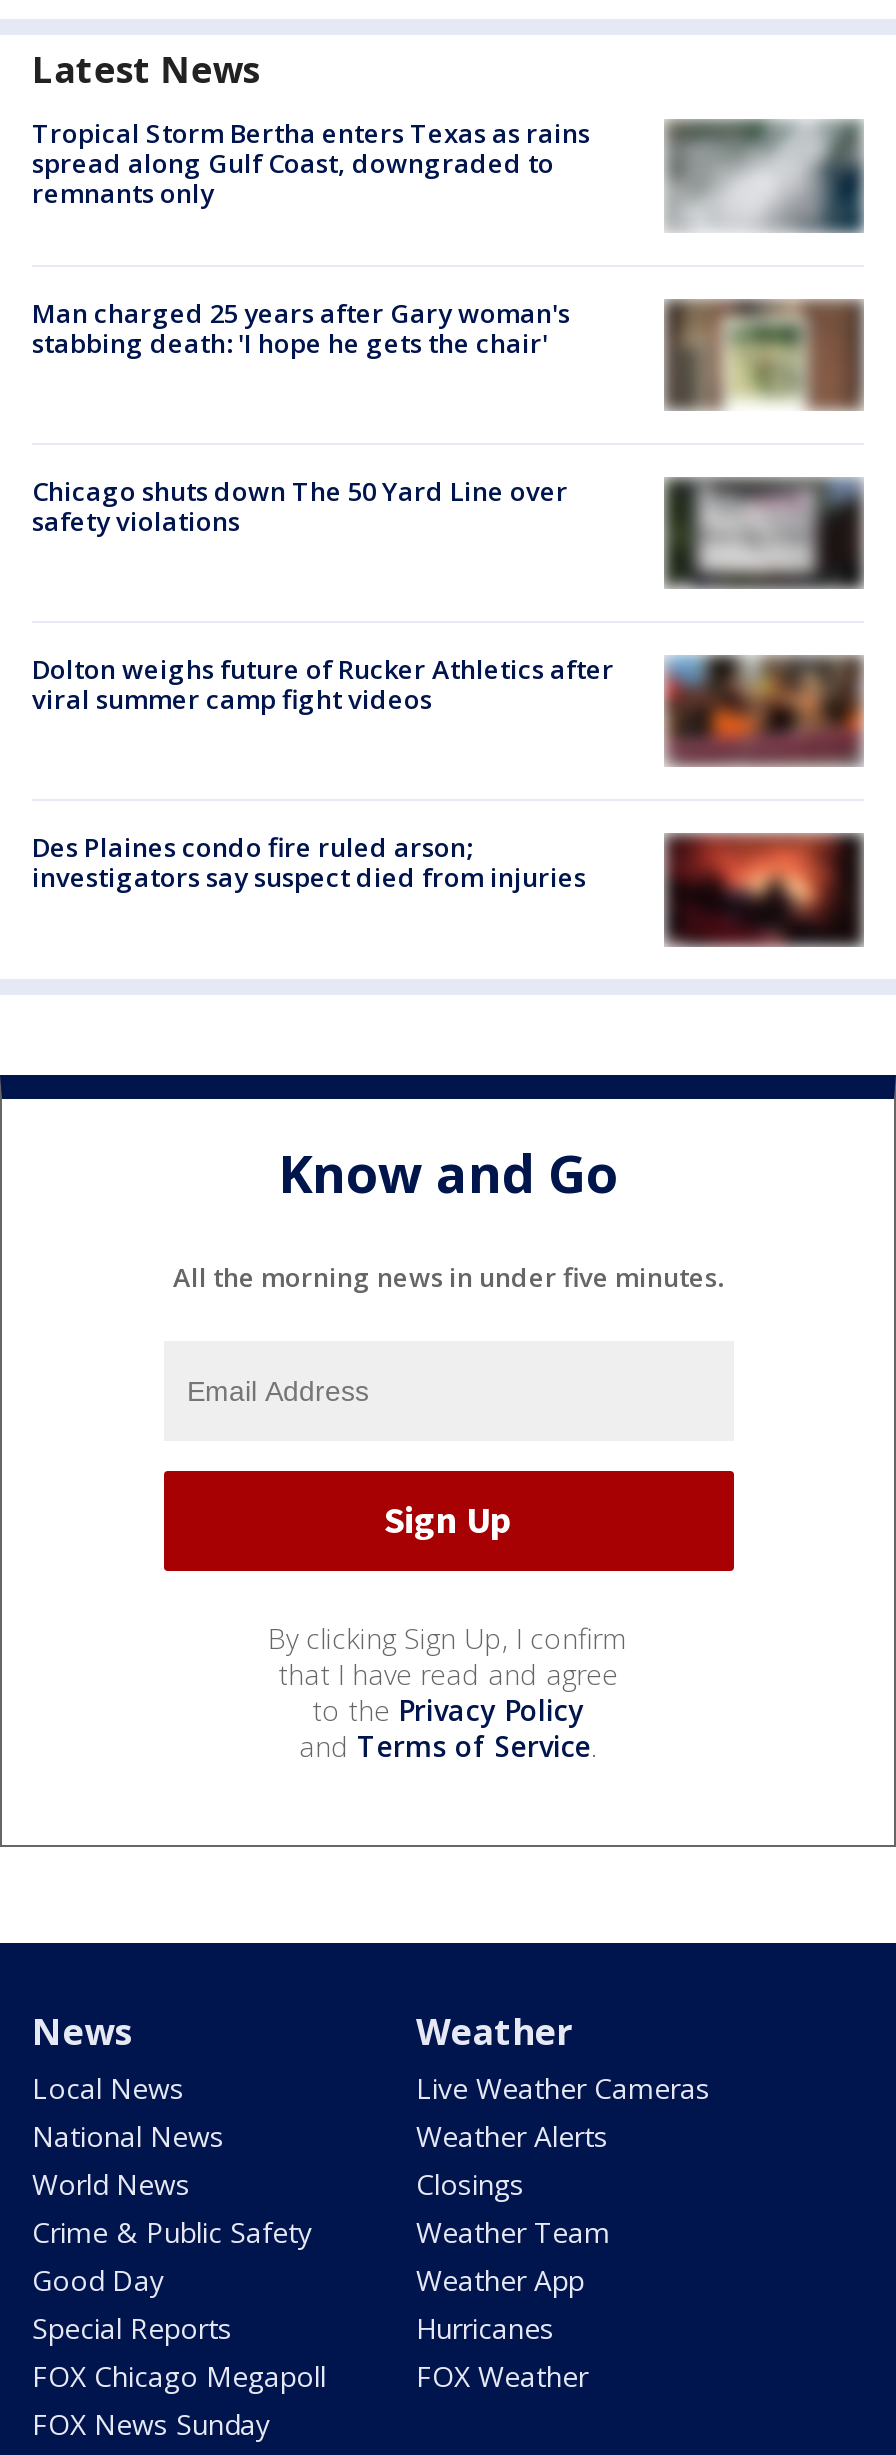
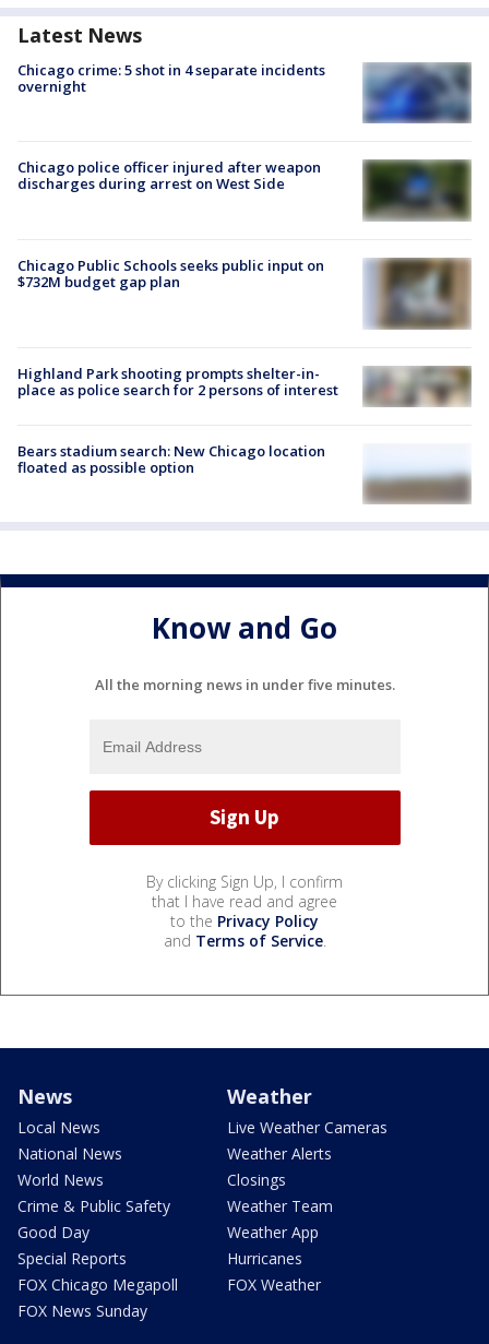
[32,116,860,230] [image] | Tropical Storm Bertha enters Texas as rains | spread along Gulf Coast, downgraded to | remnants only -> [17,60,469,123] [image] | Chicago crime: 5 shot in 4 separate incidents | overnight
[32,295,570,361] Man charged 25 years after Gary woman's | stabbing death: 'I hope he gets the chair' -> [17,158,321,194] Chicago police officer injured after weapon | discharges during arrest on West Side
[678,302,850,410] [image] -> [370,160,465,222] [image]
[32,473,568,539] Chicago shuts down The 50 Yard Line over | safety violations -> [17,255,324,291] Chicago Public Schools seeks public input on | $732M budget gap plan
[664,476,864,610] [image] -> [363,258,472,331] [image]
[32,652,866,766] [image] | Dolton weighs future of Rucker Athletics after | viral summer camp fight videos -> [17,355,472,405] [image] | Highland Park shooting prompts shelter-in- | place as police search for 2 persons of interest
[32,830,866,946] [image] | Des Plaines condo fire ruled arson; | investigators say suspect died from injuries -> [17,441,472,503] [image] | Bears stadium search: New Chicago location | floated as possible option

